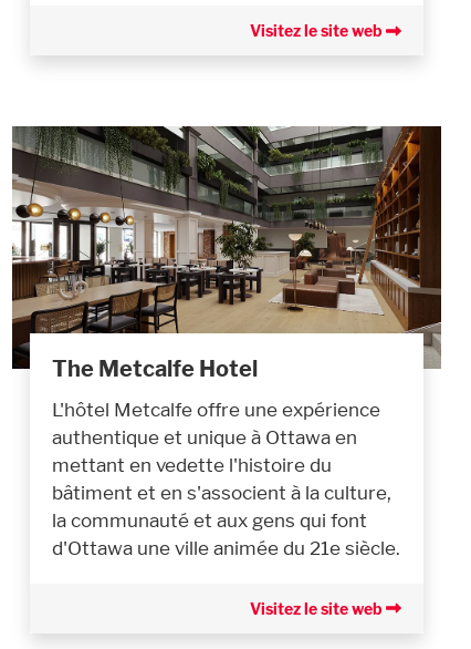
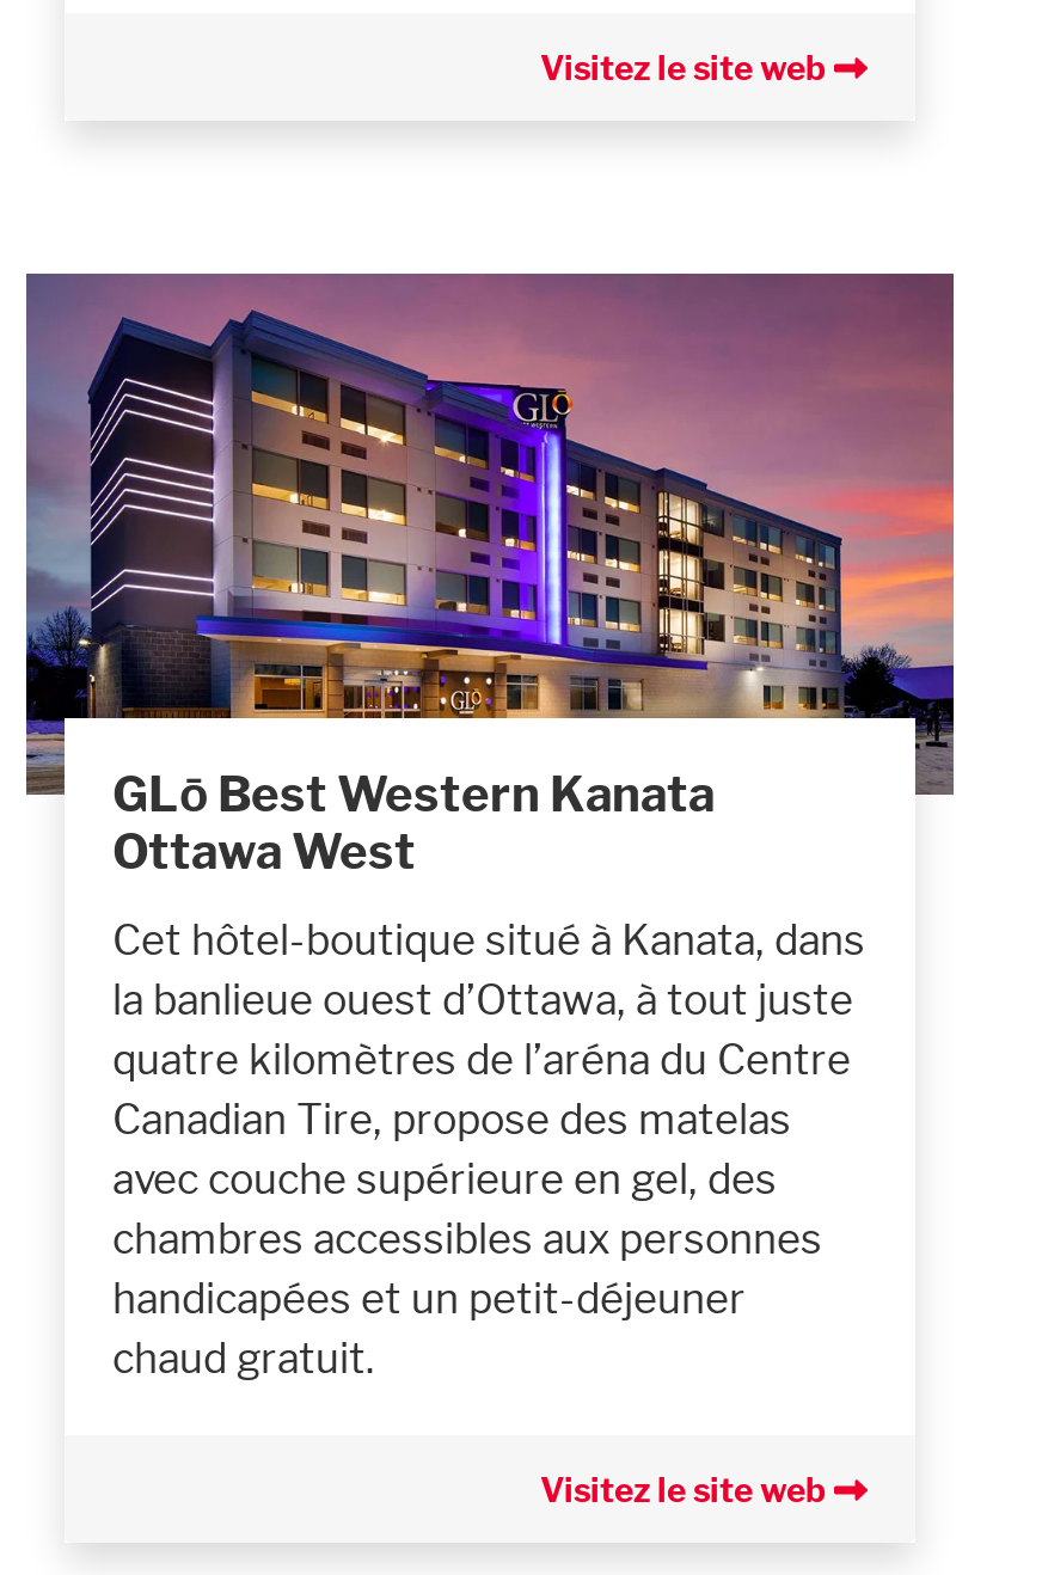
[11,125,442,382] [image] | The Metcalfe Hotel -> [24,272,956,881] [image] | GLō Best Western Kanata | Ottawa West
[52,397,400,559] L'hôtel Metcalfe offre une expérience | authentique et unique à Ottawa en | mettant en vedette l'histoire du | bâtiment et en s'associent à la culture, | la communauté et aux gens qui font | d'Ottawa une ville animée du 21e siècle. -> [112,915,865,1383] Cet hôtel-boutique situé à Kanata, dans | la banlieue ouest d’Ottawa, à tout juste | quatre kilomètres de l’aréna du Centre | Canadian Tire, propose des matelas | avec couche supérieure en gel, des | chambres accessibles aux personnes | handicapées et un petit-déjeuner | chaud gratuit.

